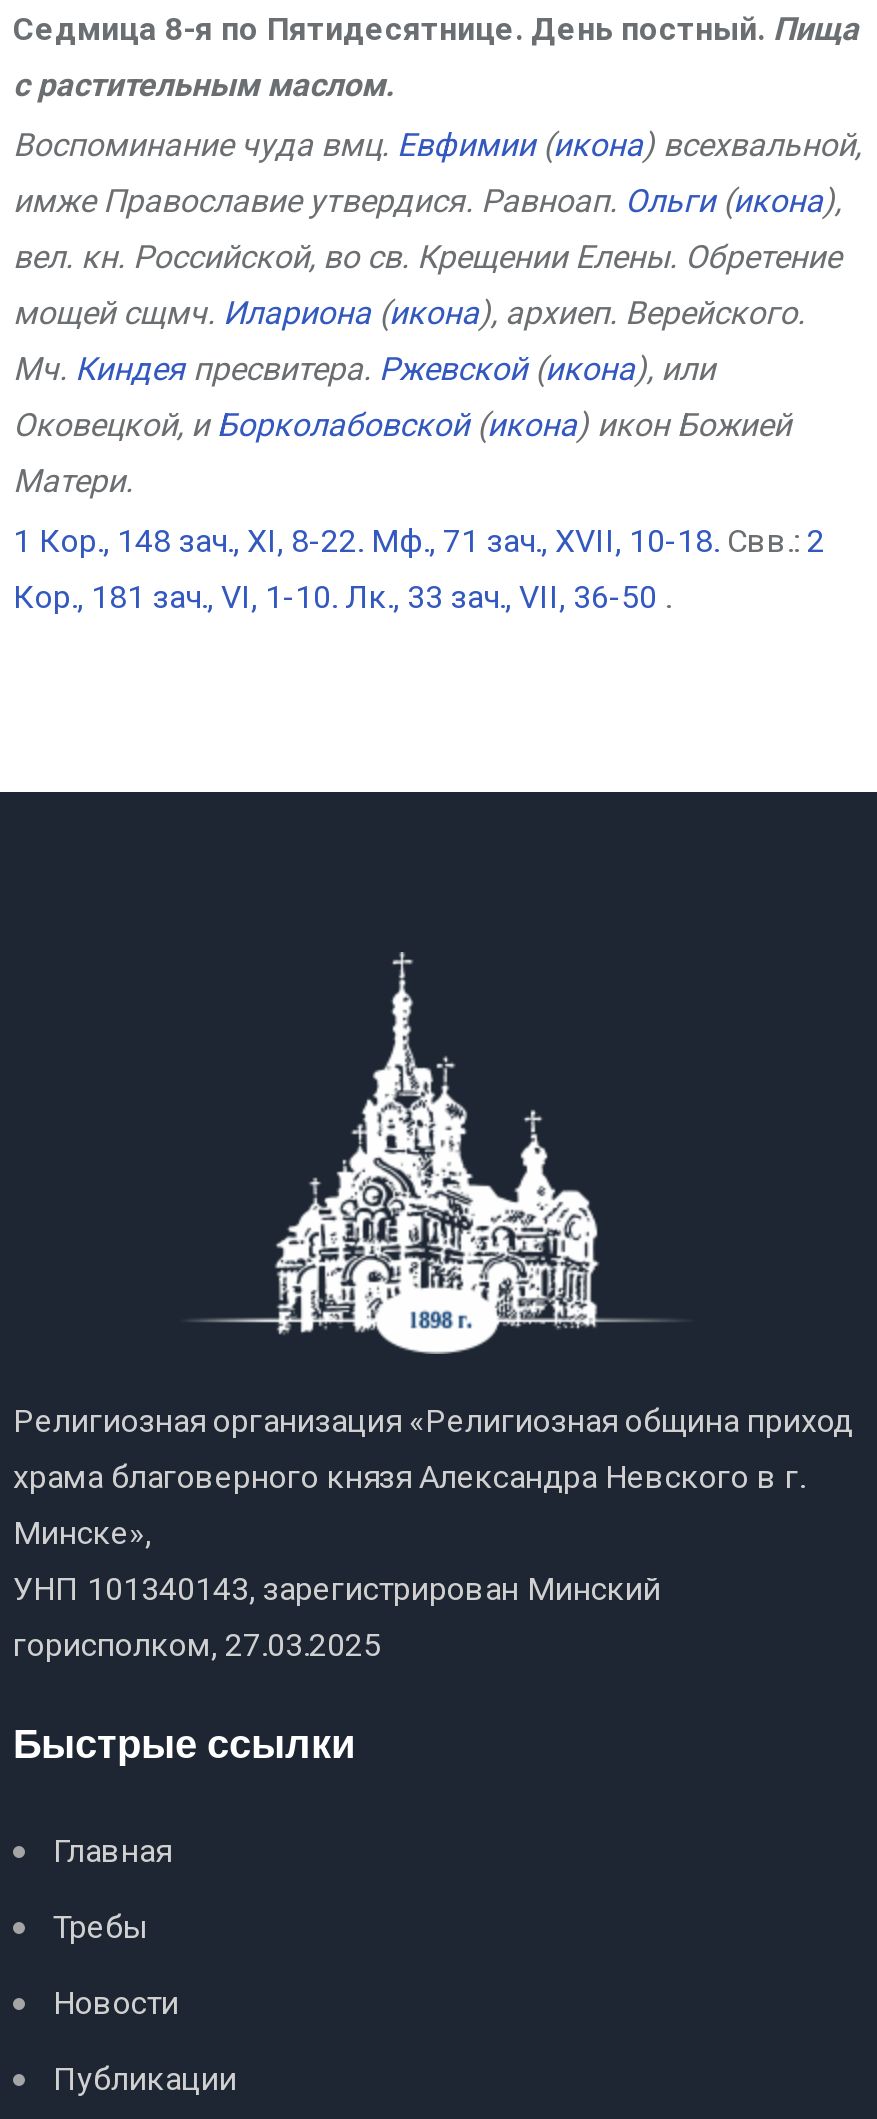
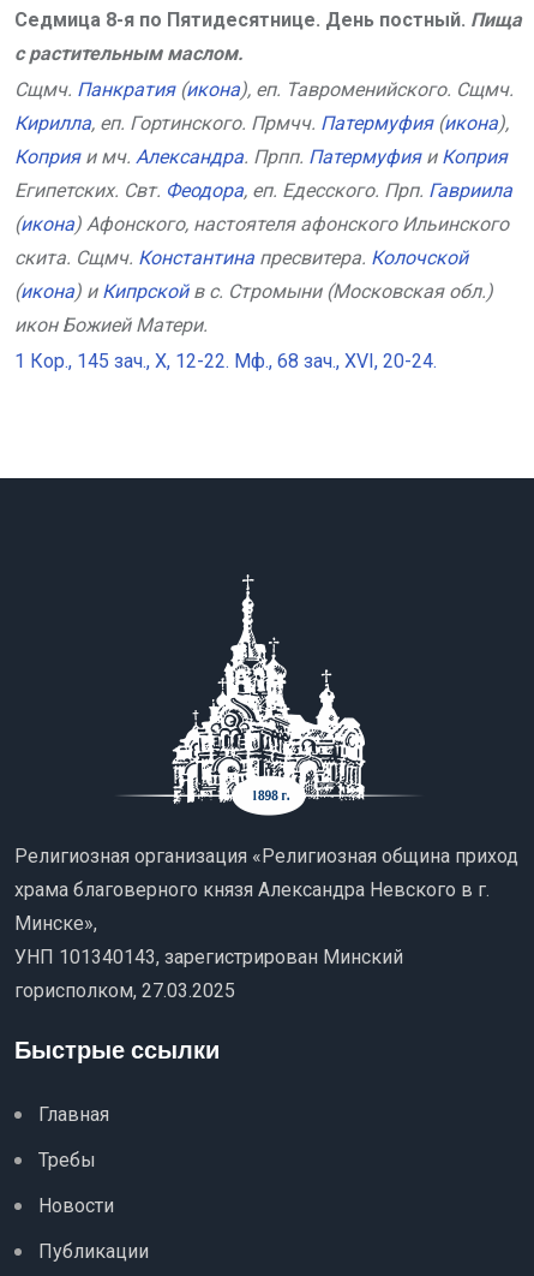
[13,125,861,163] Воспоминание чуда вмц. Евфимии (икона) всехвальной, -> [14,77,514,100] Сщмч. Панкратия (икона), еп. Тавроменийского. Сщмч.
[13,181,841,219] имже Православие утвердися. Равноап. Ольги (икона), -> [14,111,509,134] Кирилла, еп. Гортинского. Прмчч. Патермуфия (икона),
[13,237,841,275] вел. кн. Российской, во св. Крещении Елены. Обретение -> [14,145,508,168] Коприя и мч. Александра. Прпп. Патермуфия и Коприя
[13,293,805,331] мощей сщмч. Илариона (икона), архиеп. Верейского. -> [14,178,512,201] Египетских. Свт. Феодора, еп. Едесского. Прп. Гавриила
[13,349,715,387] Мч. Киндея пресвитера. Ржевской (икона), или -> [14,212,509,235] (икона) Афонского, настоятеля афонского Ильинского
[13,405,791,443] Оковецкой, и Борколабовской (икона) икон Божией -> [14,246,468,269] скита. Сщмч. Константина пресвитера. Колочской
[13,461,133,499] Матери. -> [14,279,493,302] (икона) и Кипрской в с. Стромыни (Московская обл.)
[13,521,825,559] 1 Кор., 148 зач., XI, 8-22. Мф., 71 зач., XVII, 10-18. Свв.: 2 -> [14,313,208,336] икон Божией Матери.
[13,577,671,615] Кор., 181 зач., VI, 1-10. Лк., 33 зач., VII, 36-50 . -> [14,349,437,372] 1 Кор., 145 зач., X, 12-22. Мф., 68 зач., XVI, 20-24.

